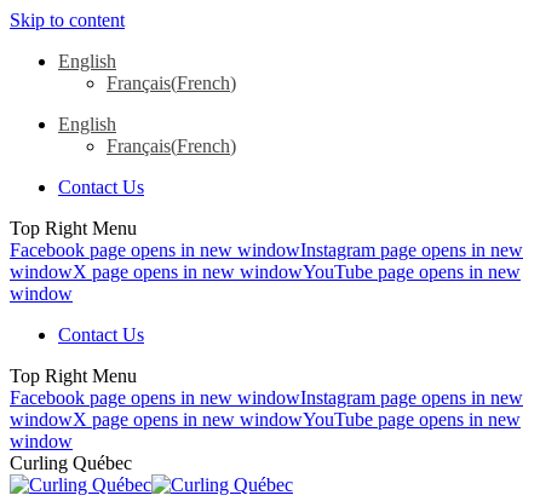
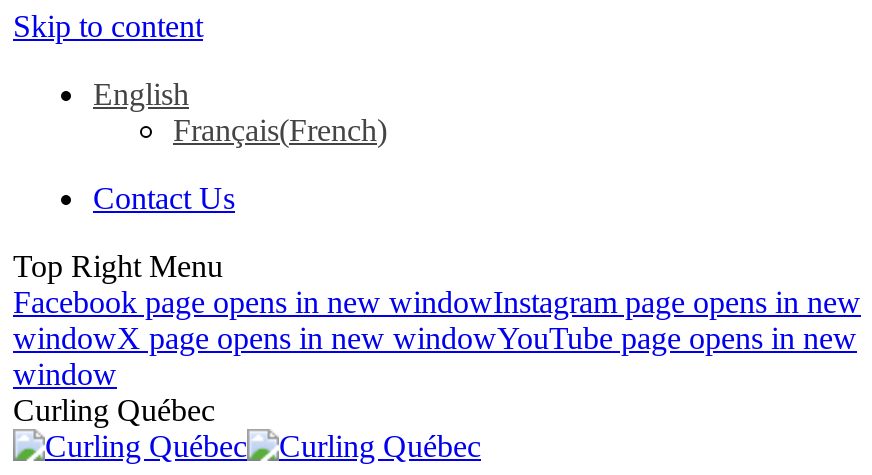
[10,114,523,304] English | Français(French) | Contact Us | Top Right Menu | Facebook page opens in new windowInstagram page opens in new | windowX page opens in new windowYouTube page opens in new | window -> none

